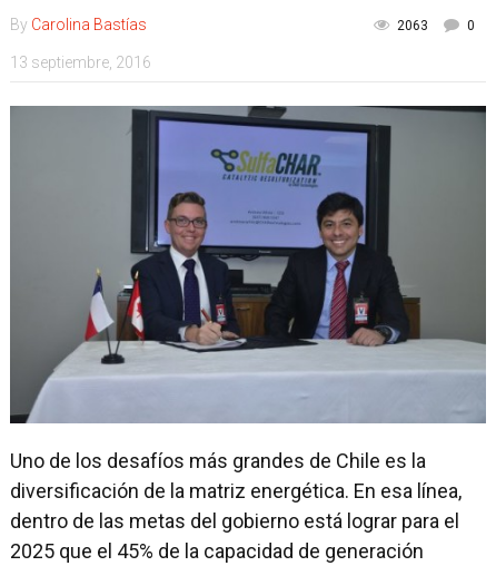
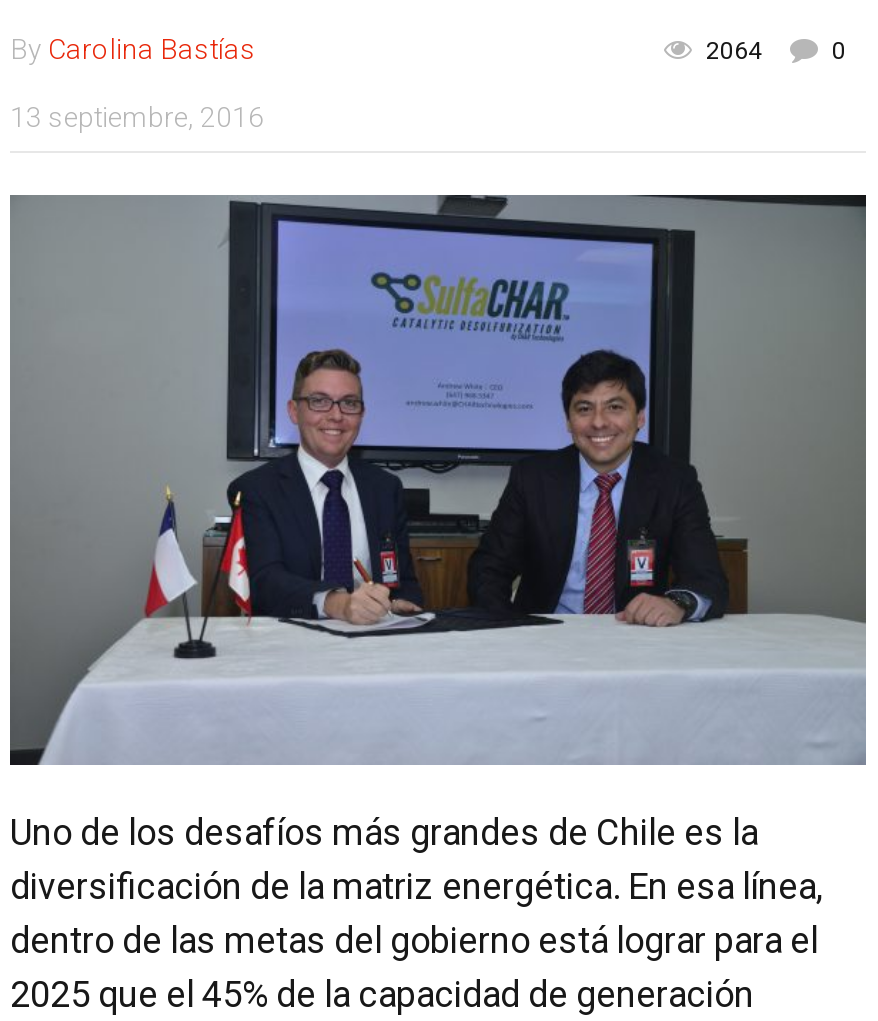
[394,18,428,33] 2063 -> [700,37,762,65] 2064

